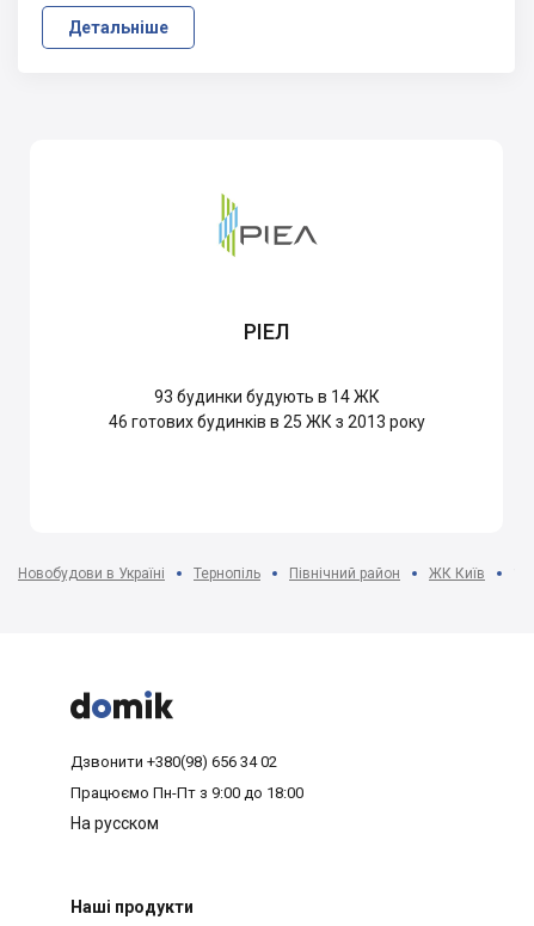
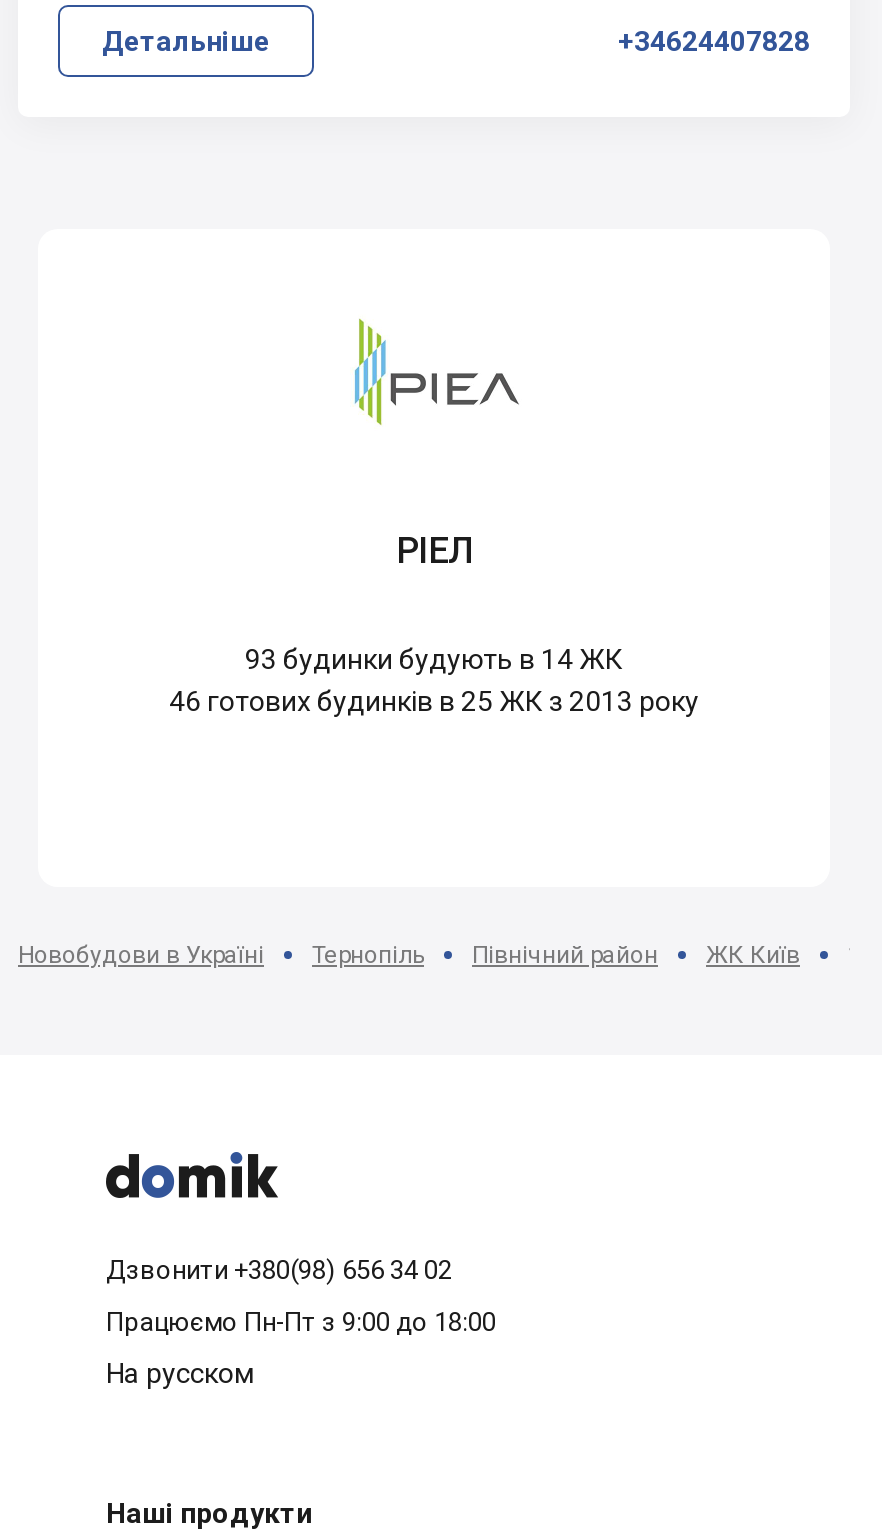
none -> [618,26,810,58] +34624407828

